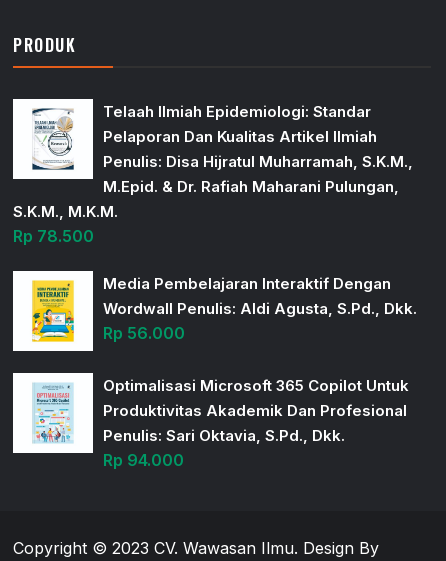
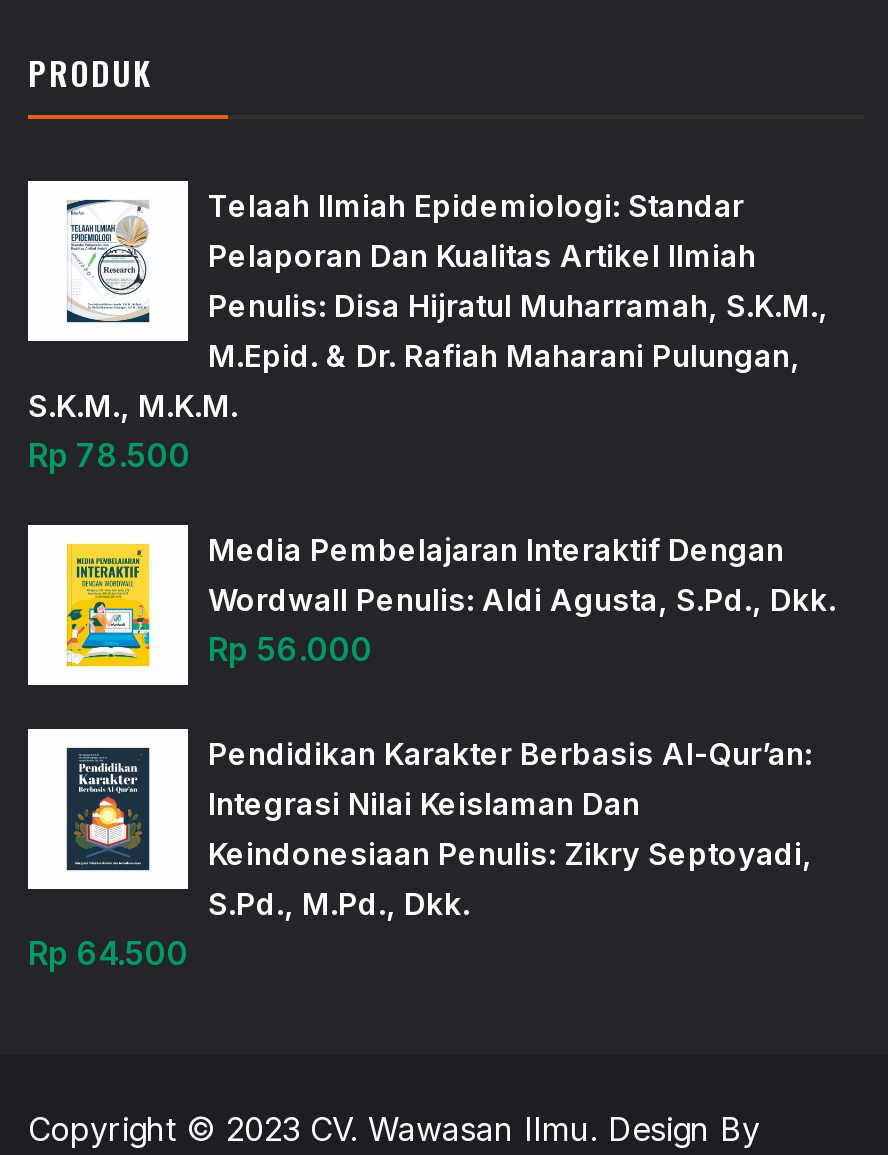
[33,376,409,470] [image] | Optimalisasi Microsoft 365 Copilot Untuk | Produktivitas Akademik Dan Profesional | Penulis: Sari Oktavia, S.Pd., Dkk. | Rp 94.000 -> [28,735,812,973] [image] | Pendidikan Karakter Berbasis Al-Qur’an: | Integrasi Nilai Keislaman Dan | Keindonesiaan Penulis: Zikry Septoyadi, | S.Pd., M.Pd., Dkk. | Rp 64.500

